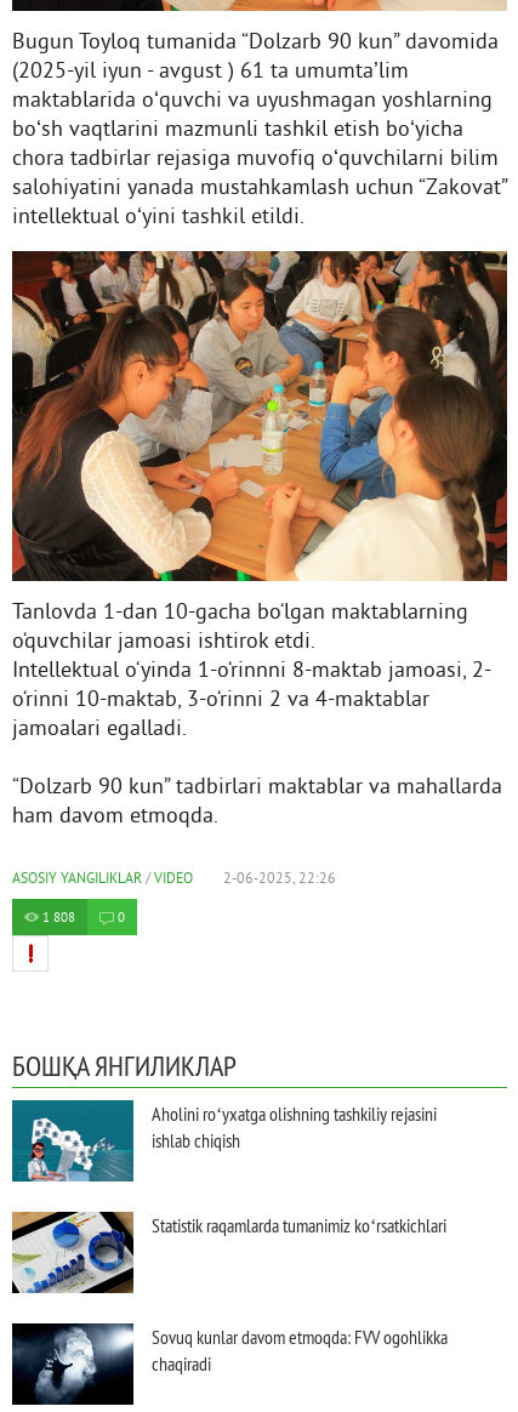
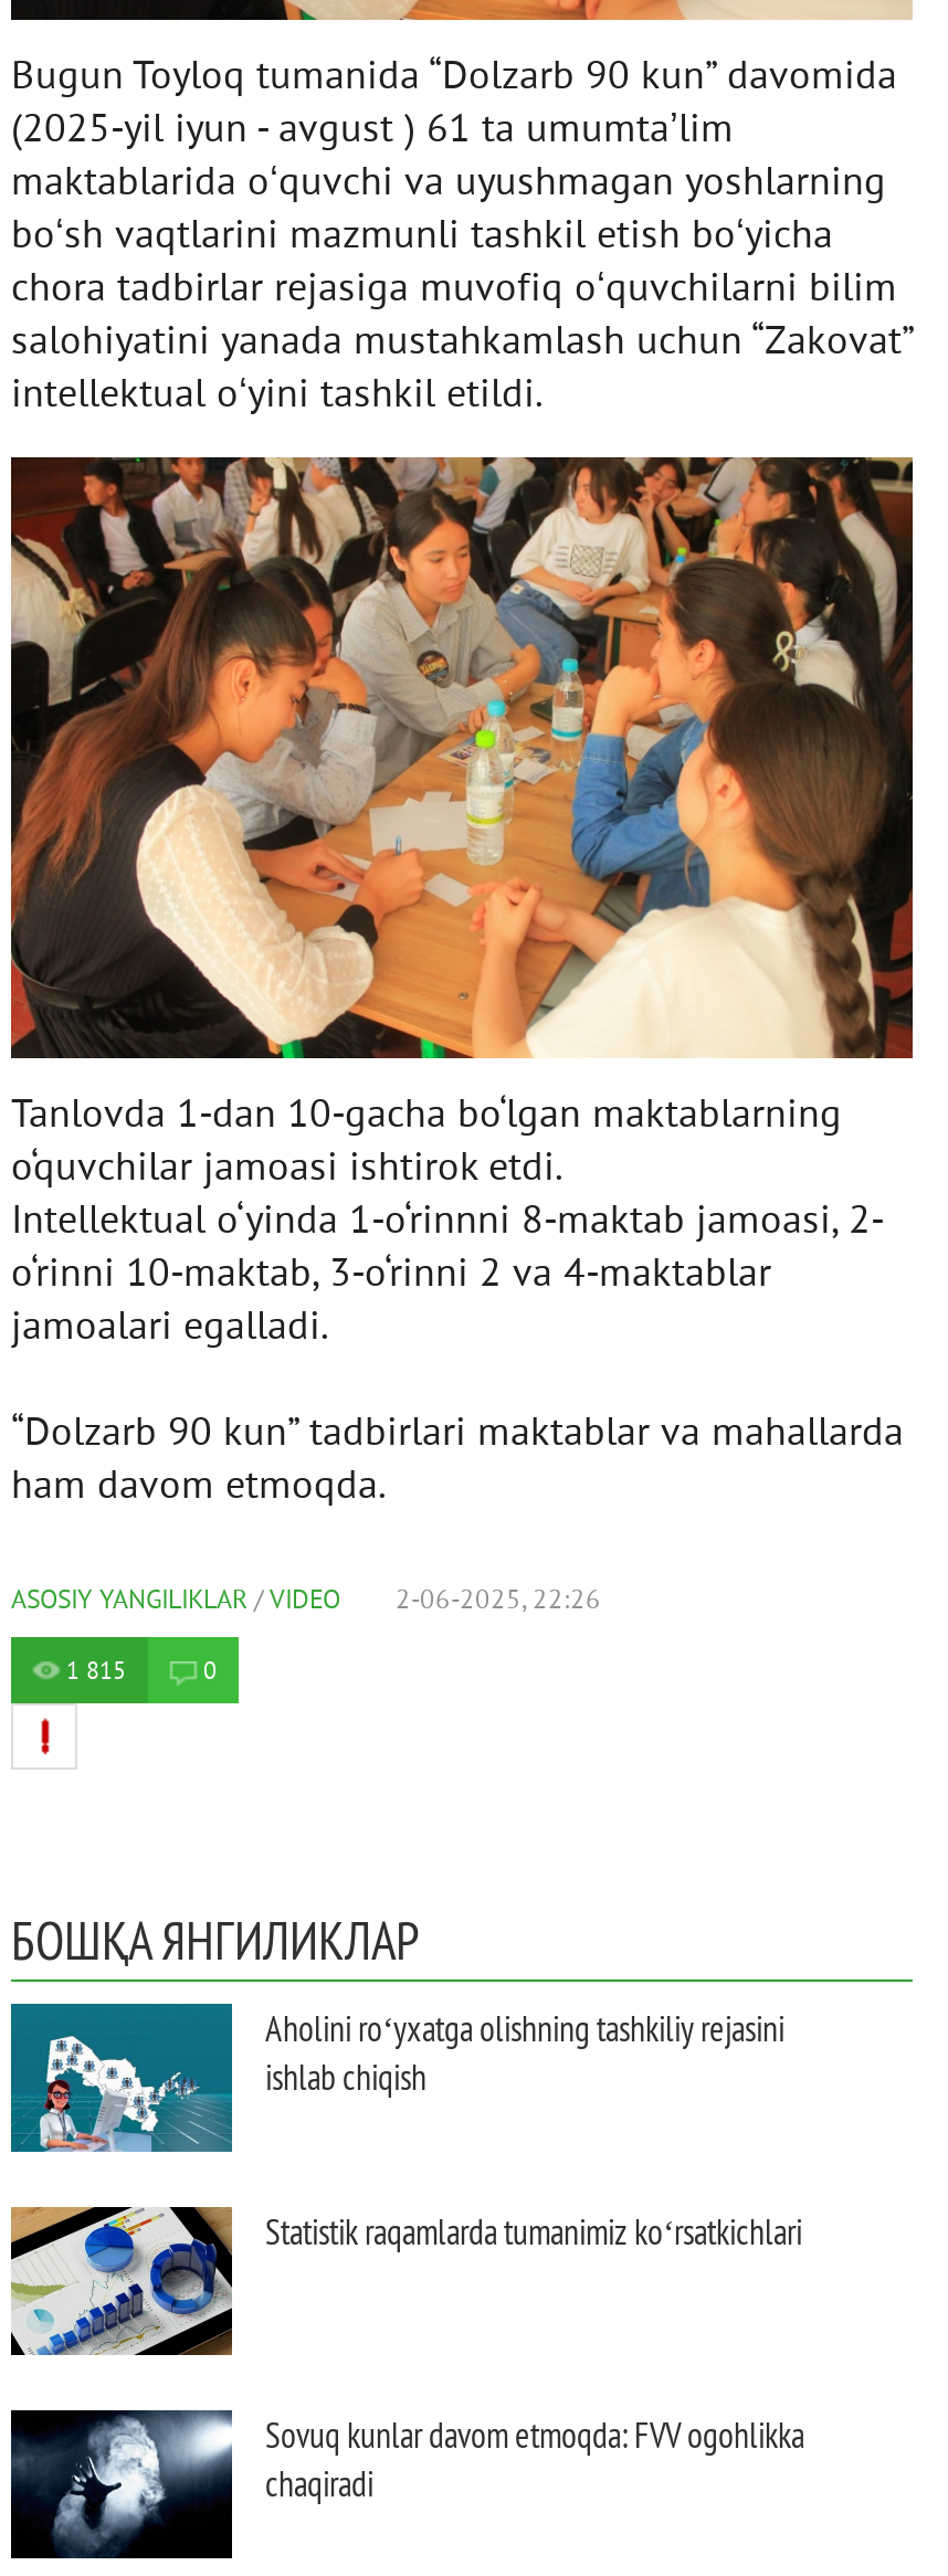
[42,910,75,927] 1 808 -> [66,1657,126,1688] 1 815

